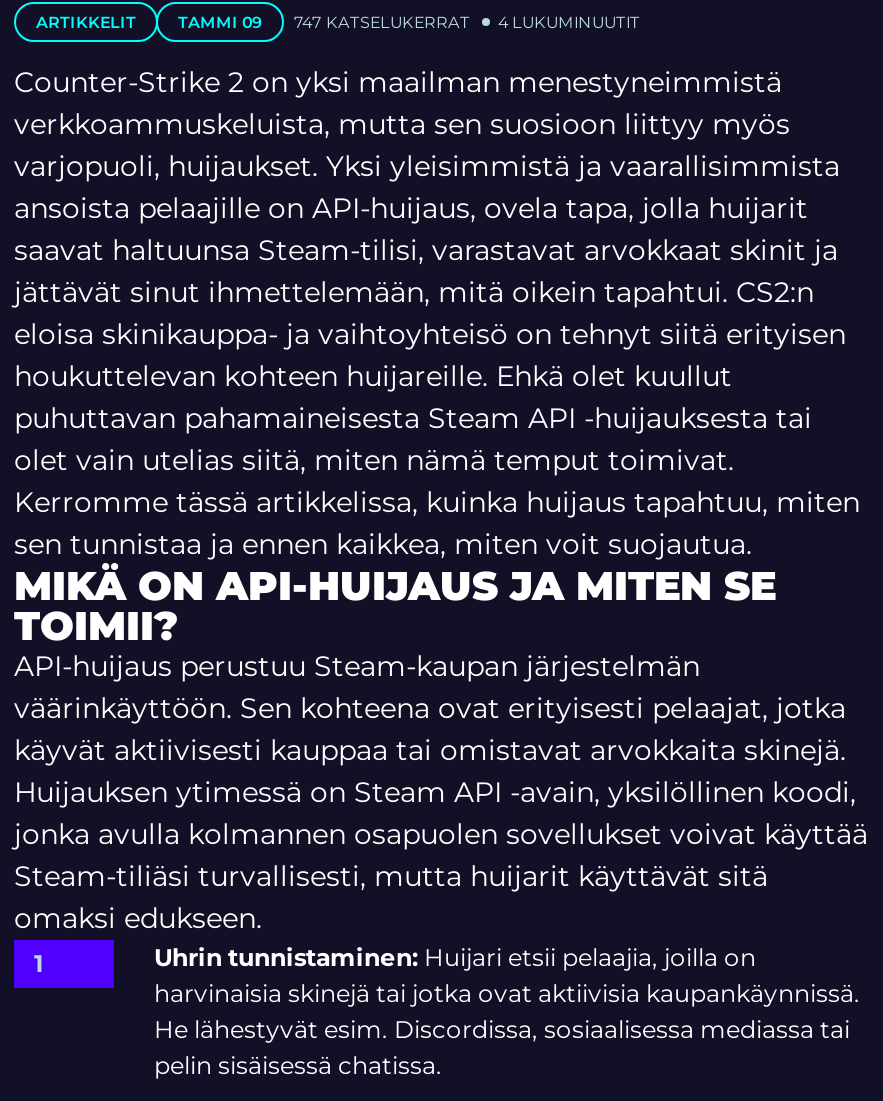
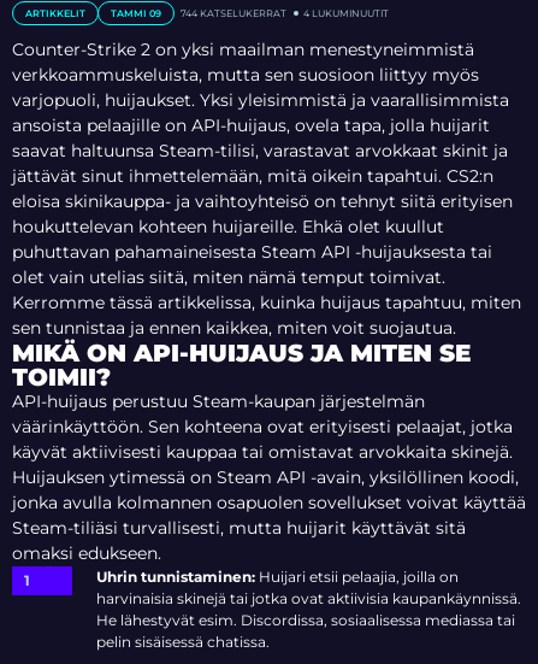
[294,13,470,33] 747 KATSELUKERRAT -> [181,8,286,20] 744 KATSELUKERRAT

